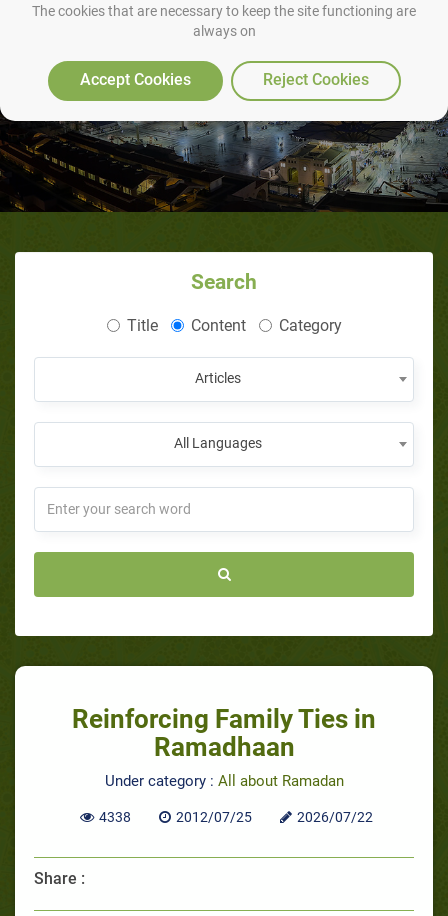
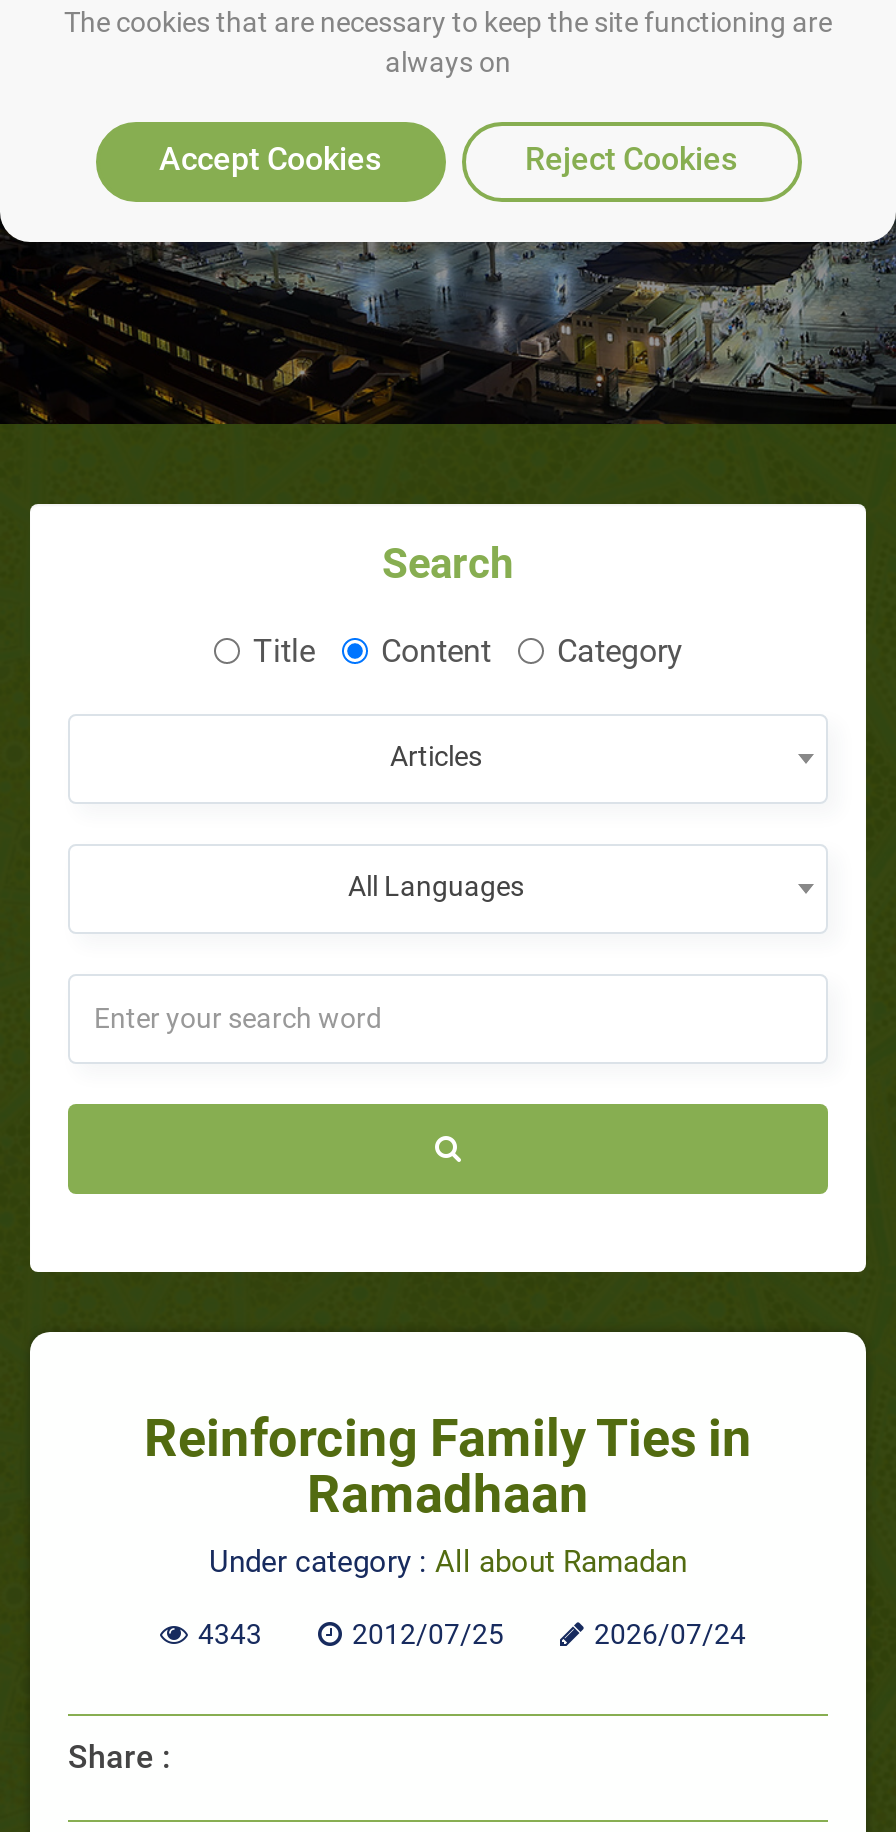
[99,809,131,825] 4338 -> [198,1617,262,1649] 4343
[297,809,373,825] 2026/07/22 -> [594,1617,746,1649] 2026/07/24

